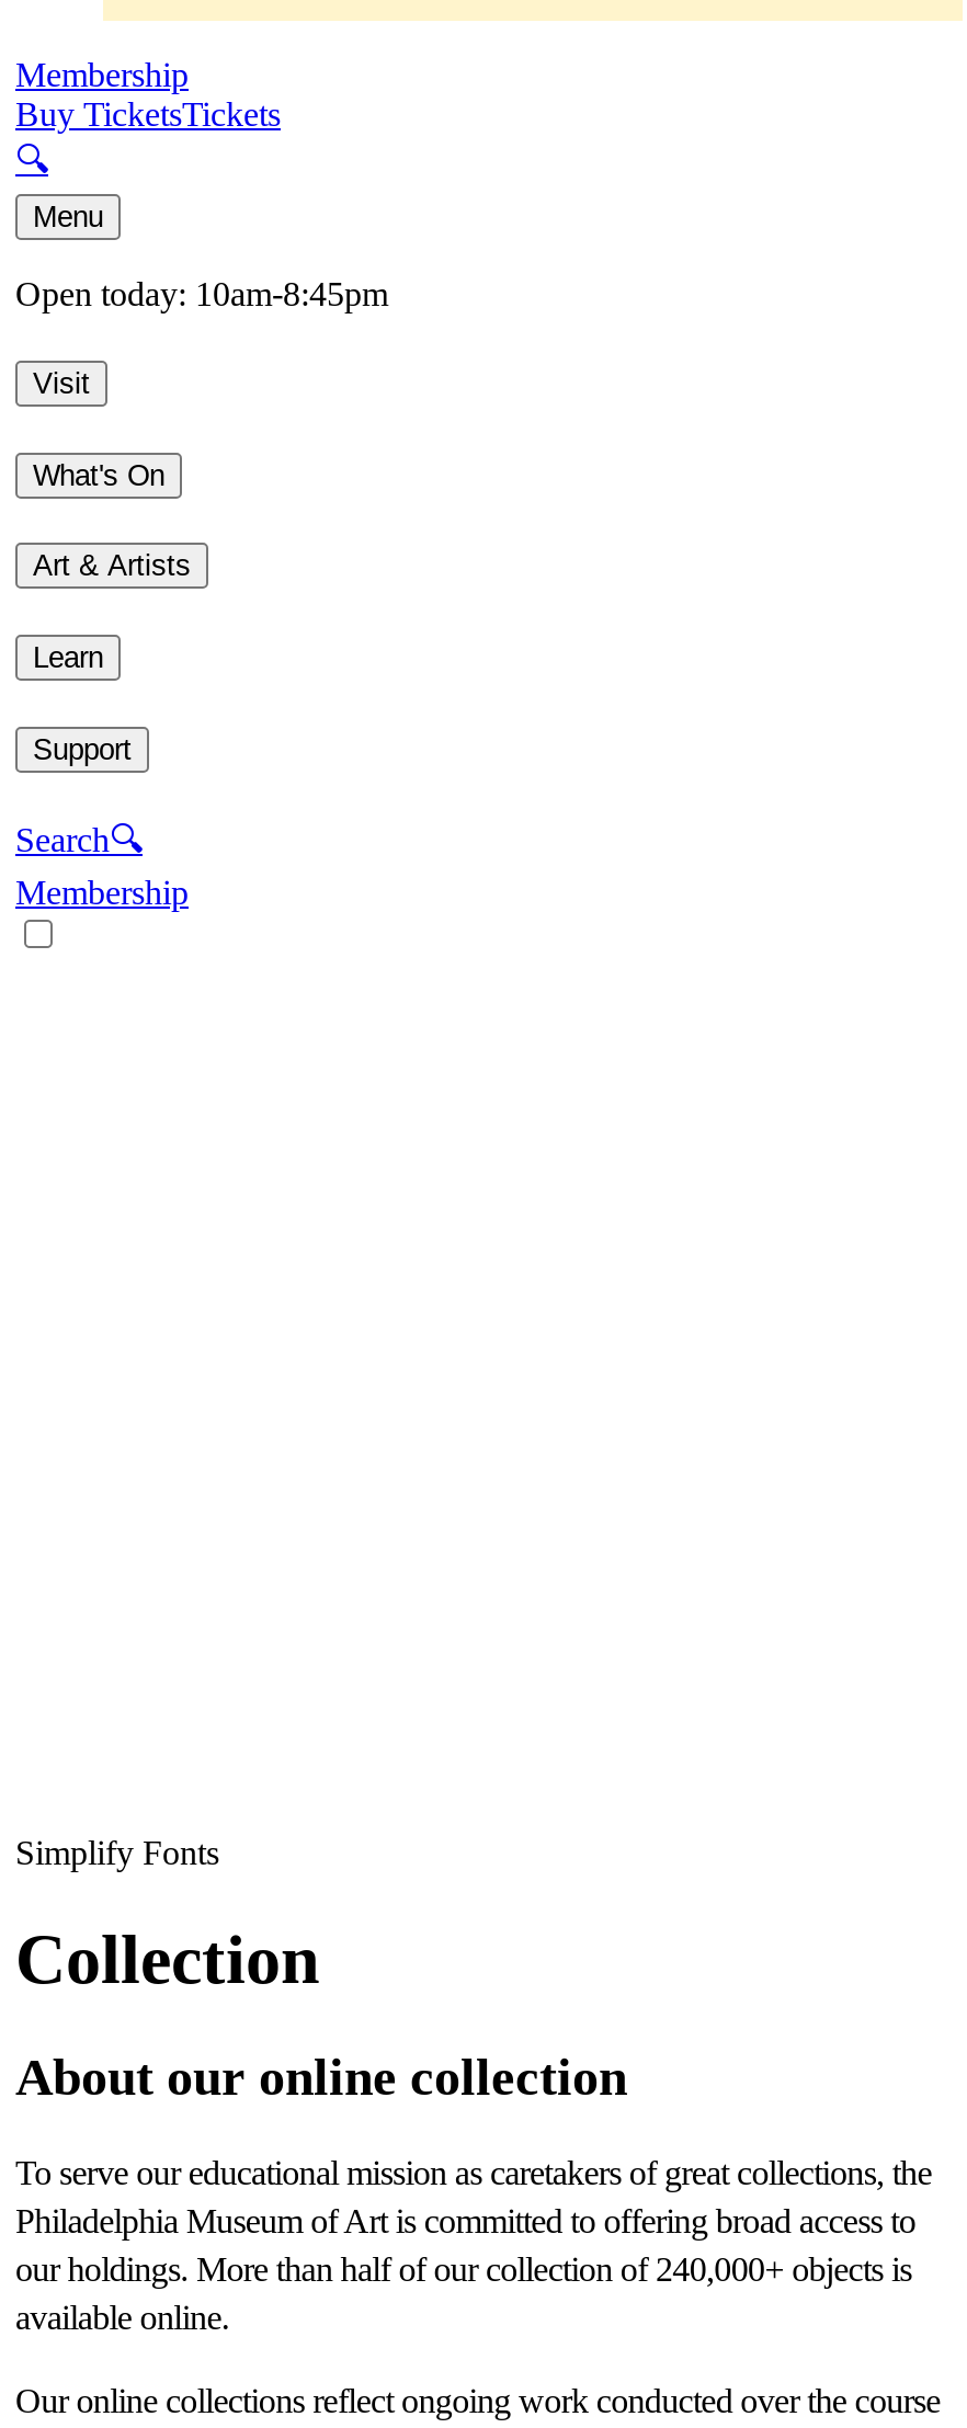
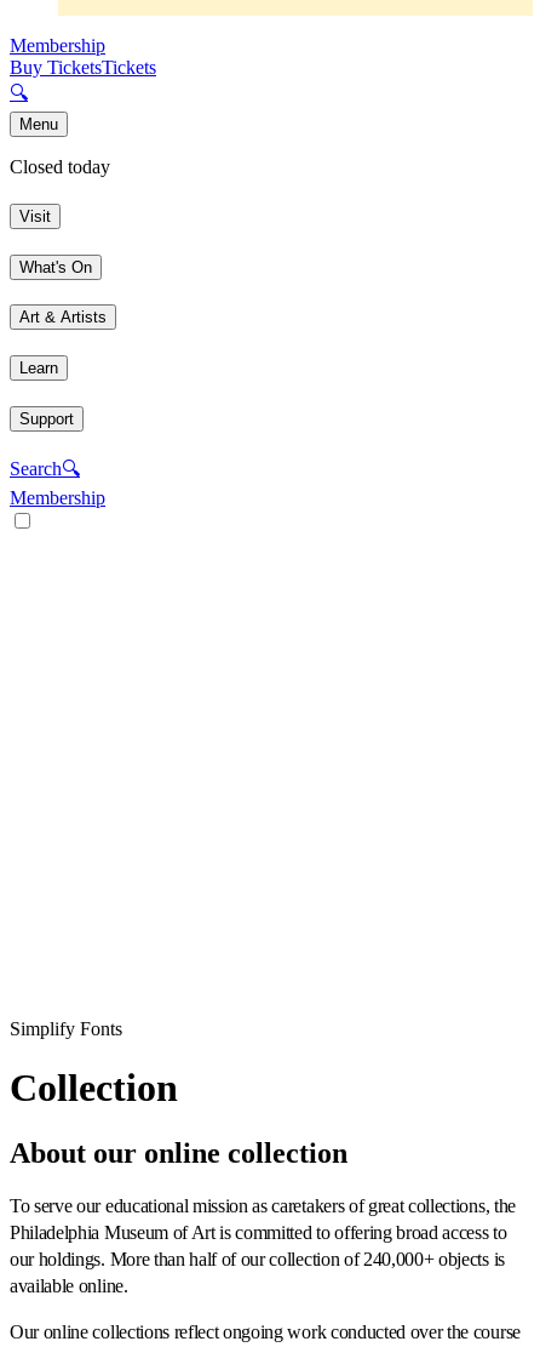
[15,276,388,313] Open today: 10am-8:45pm -> [10,157,110,177] Closed today

